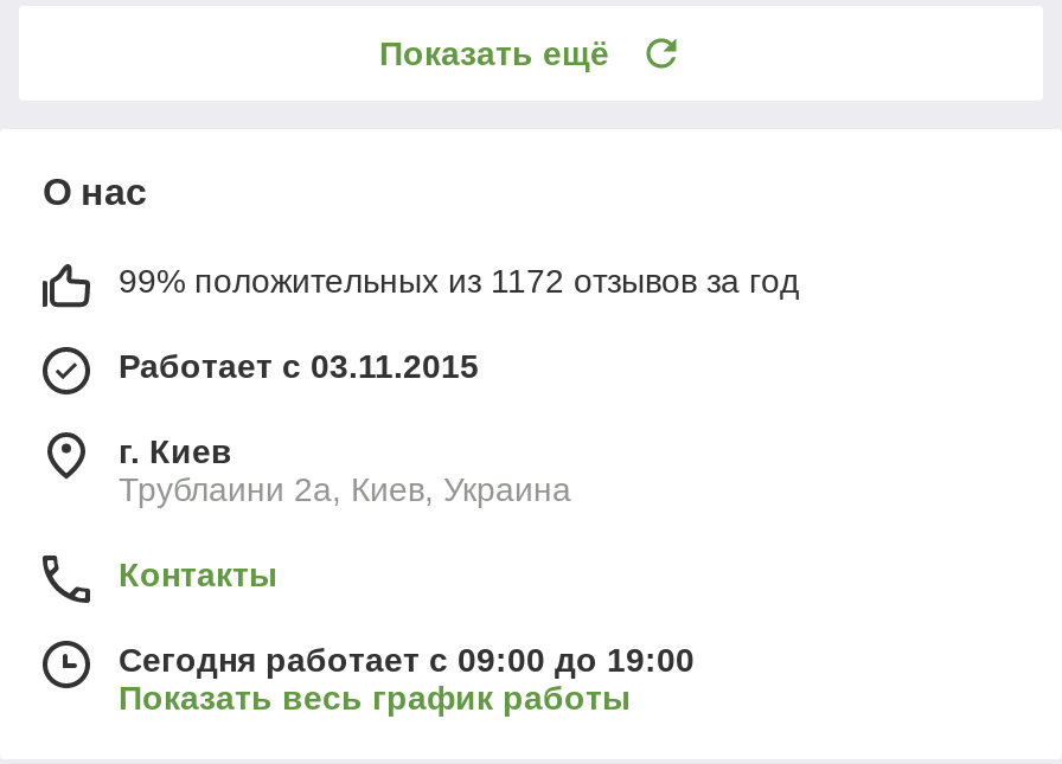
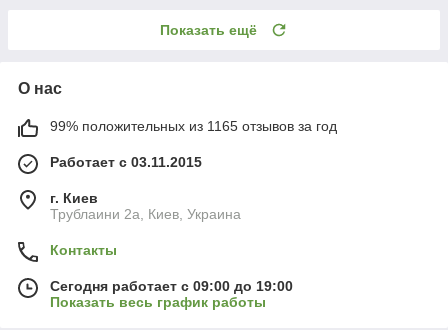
[119,262,799,299] 99% положительных из 1172 отзывов за год -> [50,118,337,134] 99% положительных из 1165 отзывов за год

